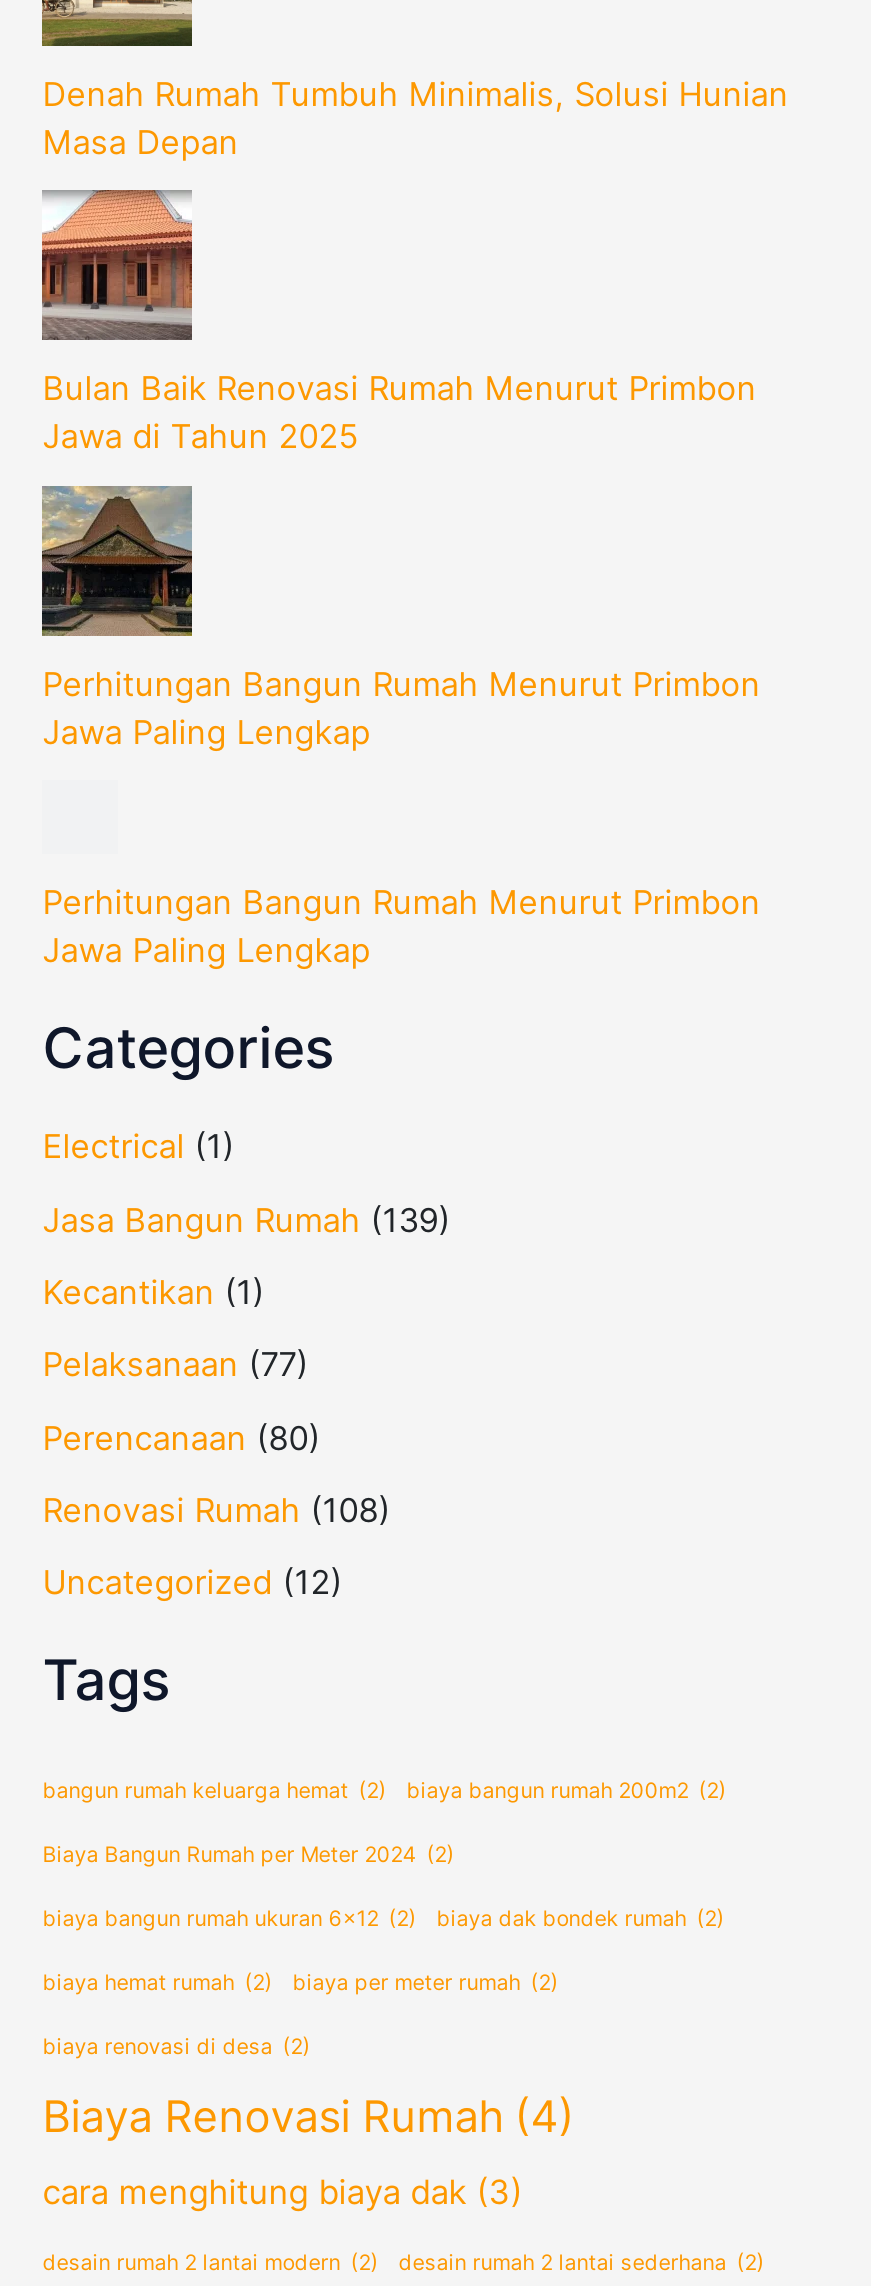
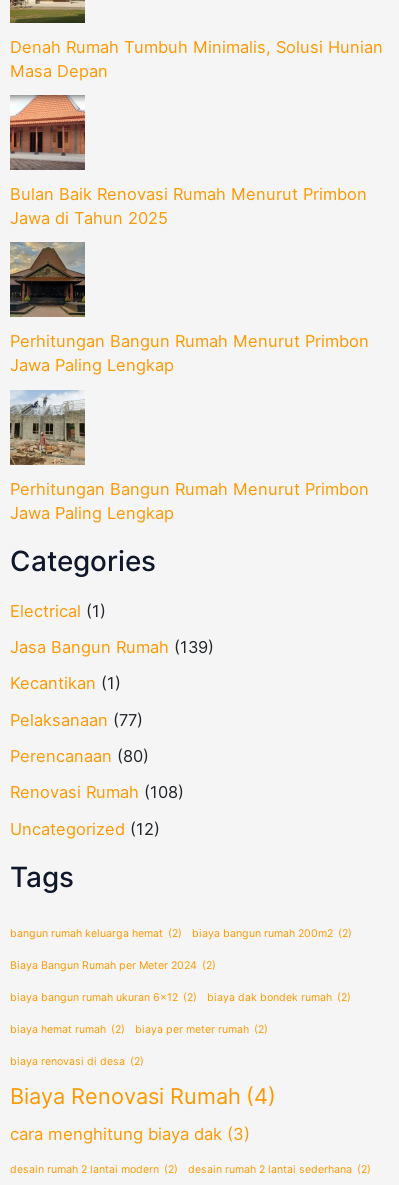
none -> [9,389,86,466] [image]

